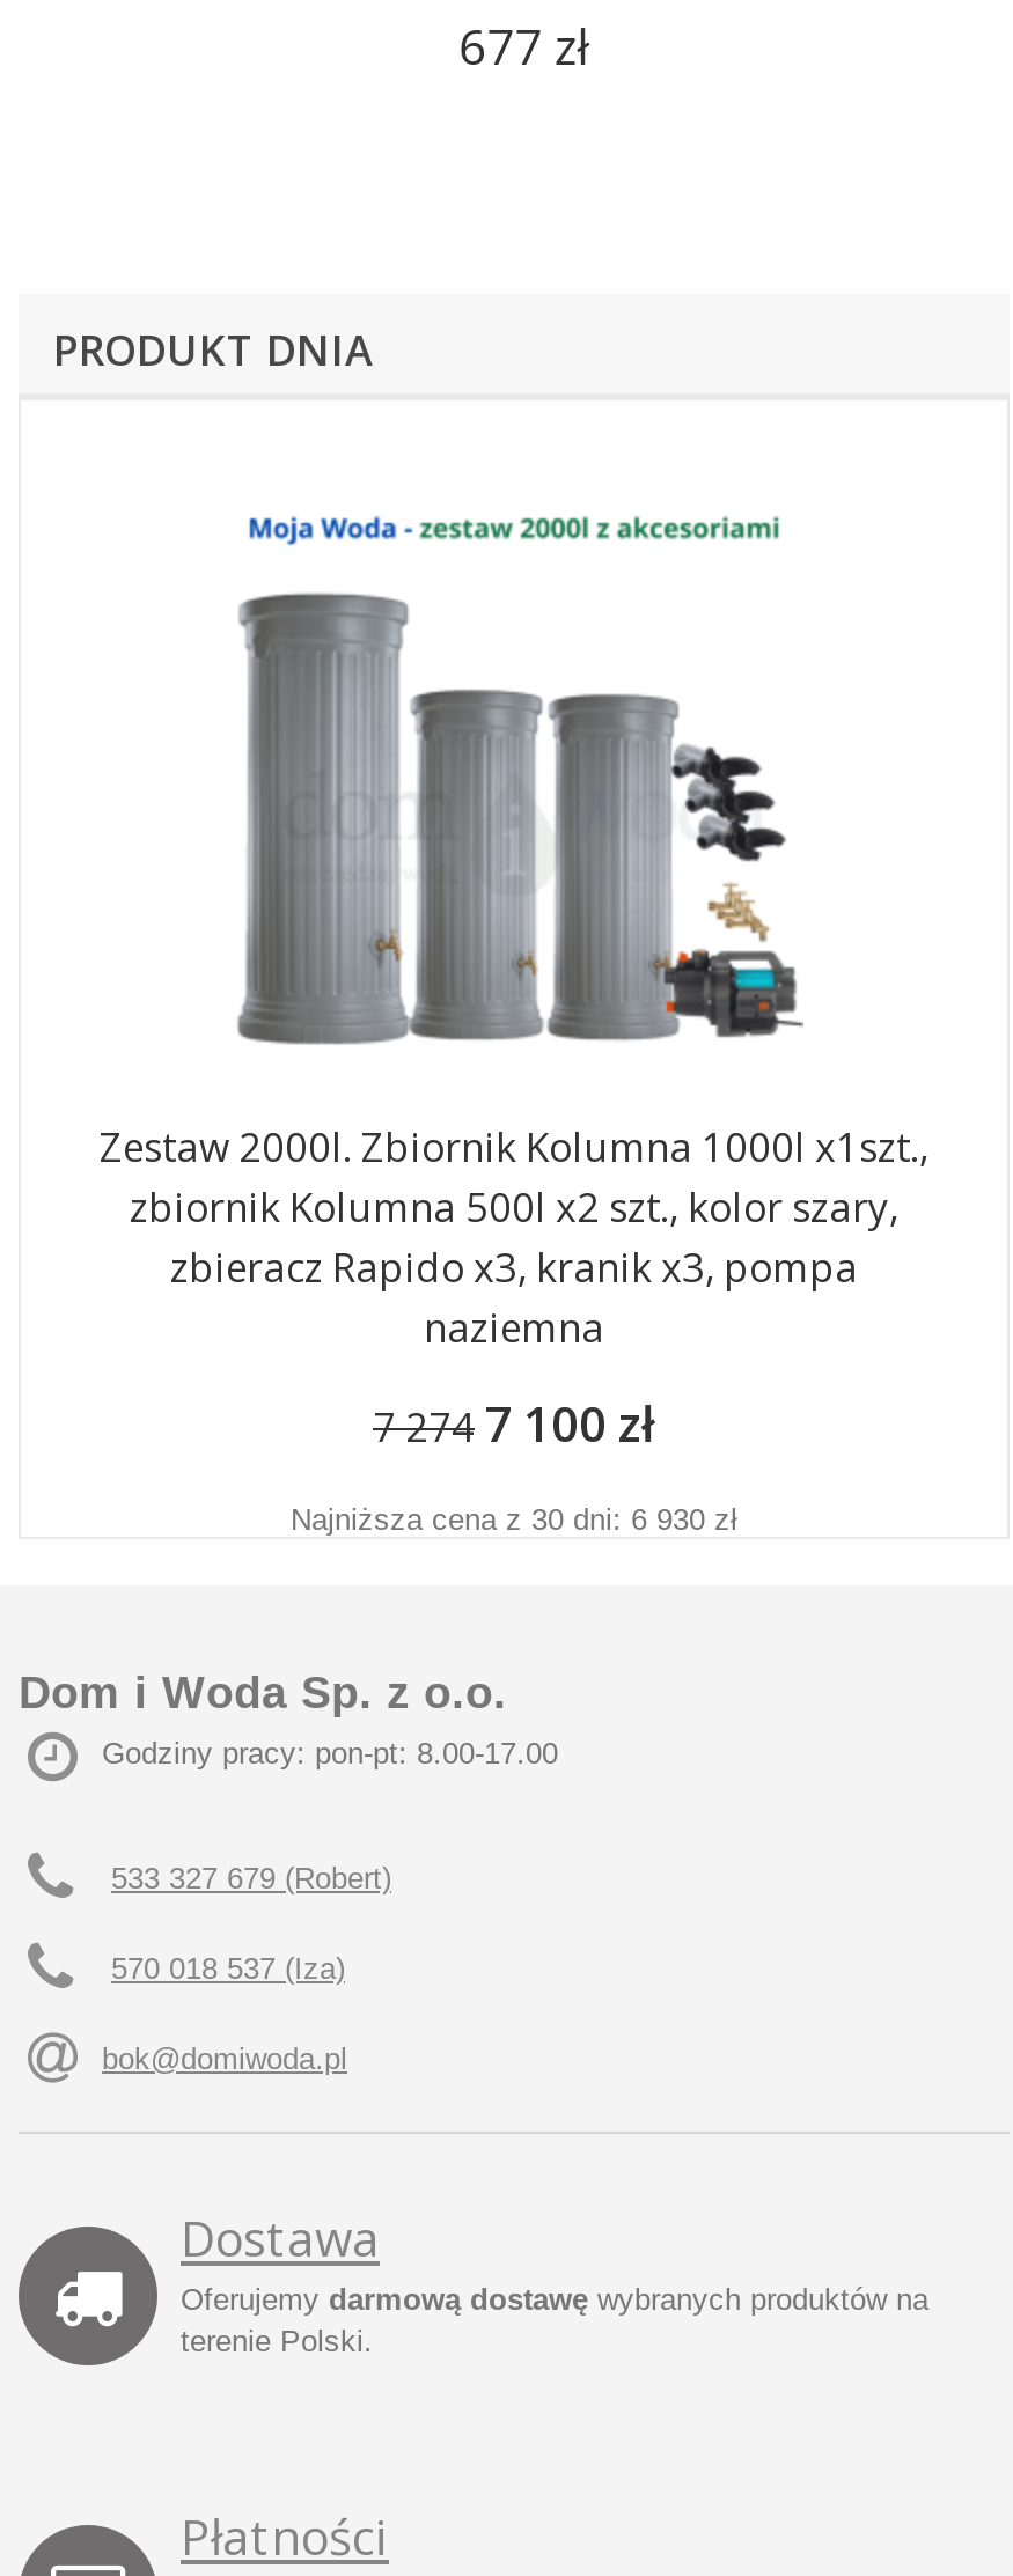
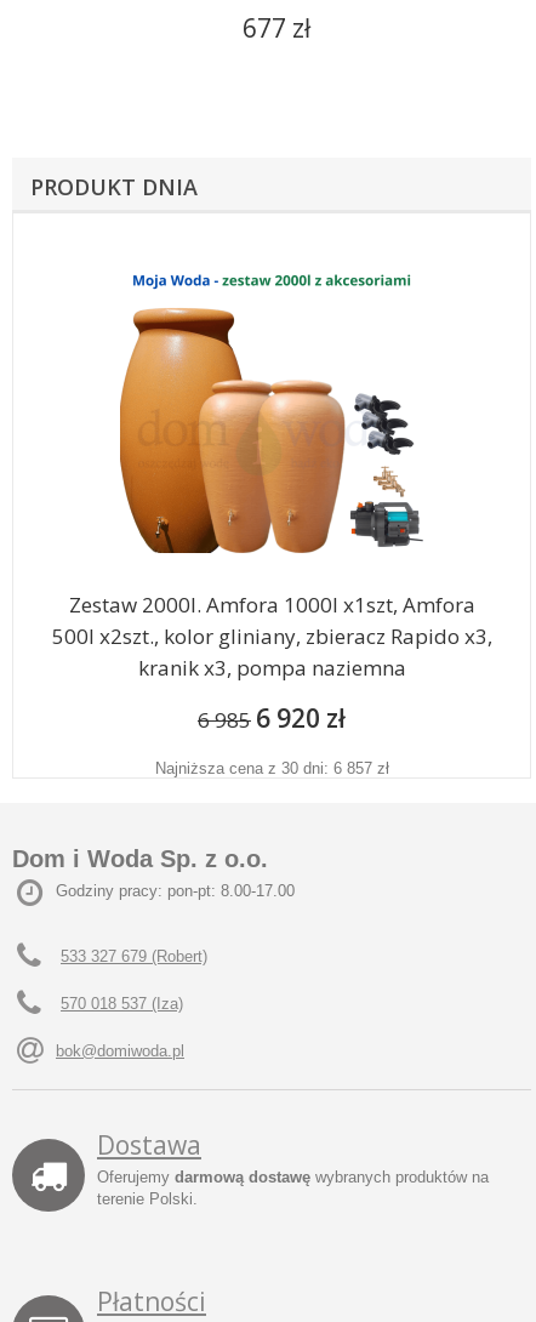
[100,581,928,1354] [image] | Zestaw 2000l. Zbiornik Kolumna 1000l x1szt., | zbiornik Kolumna 500l x2 szt., kolor szary, | zbieracz Rapido x3, kranik x3, pompa | naziemna -> [52,307,492,682] [image] | Zestaw 2000l. Amfora 1000l x1szt, Amfora | 500l x2szt., kolor gliniany, zbieracz Rapido x3, | kranik x3, pompa naziemna
[373,1391,655,1456] 7 274 7 100 zł -> [198,701,346,735] 6 985 6 920 zł
[291,1502,737,1537] Najniższa cena z 30 dni: 6 930 zł -> [155,759,389,777] Najniższa cena z 30 dni: 6 857 zł

